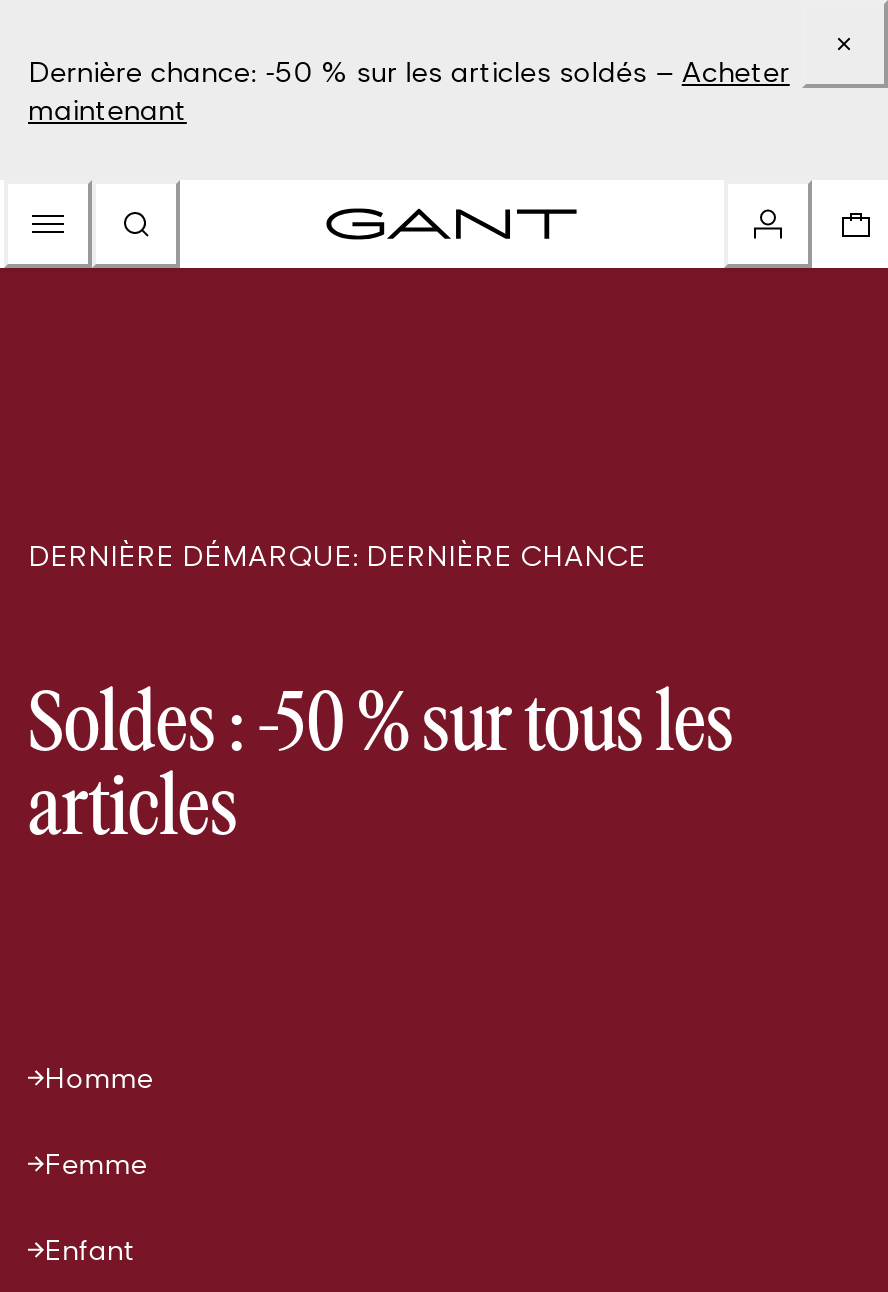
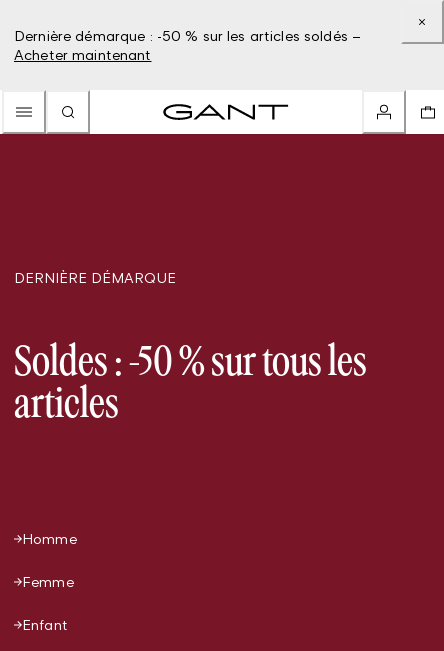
[28,54,790,126] Dernière chance: -50 % sur les articles soldés – Acheter | maintenant -> [14,27,361,63] Dernière démarque : -50 % sur les articles soldés – | Acheter maintenant
[28,538,646,572] DERNIÈRE DÉMARQUE: DERNIÈRE CHANCE -> [14,269,176,286] DERNIÈRE DÉMARQUE

